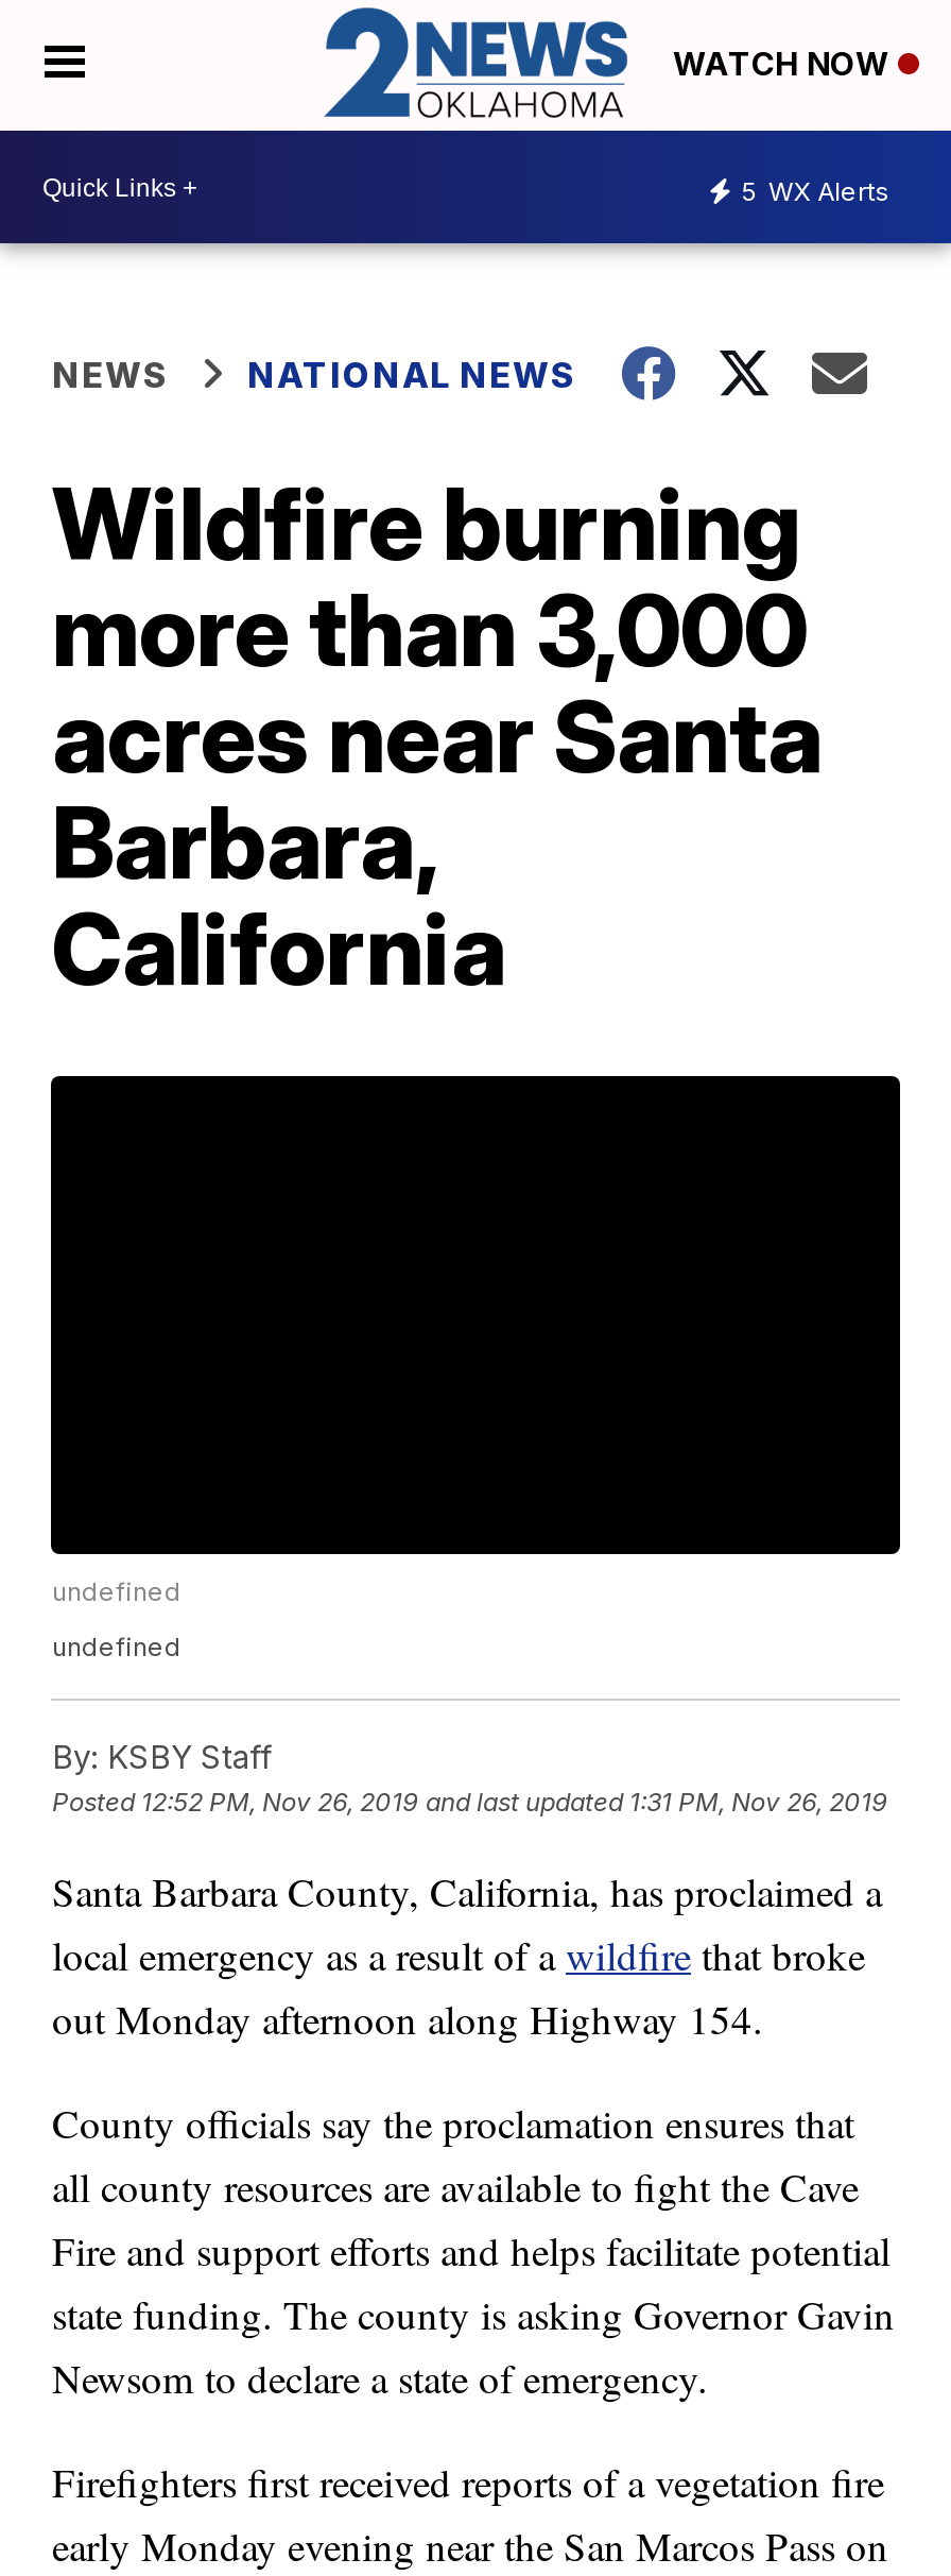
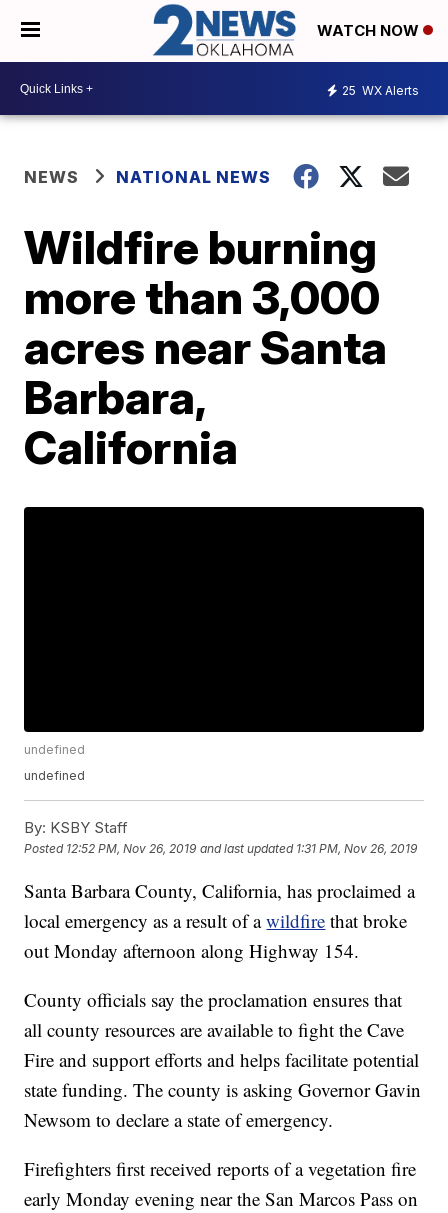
[741,174,889,206] 5 WX Alerts -> [342,83,419,98] 25 WX Alerts

